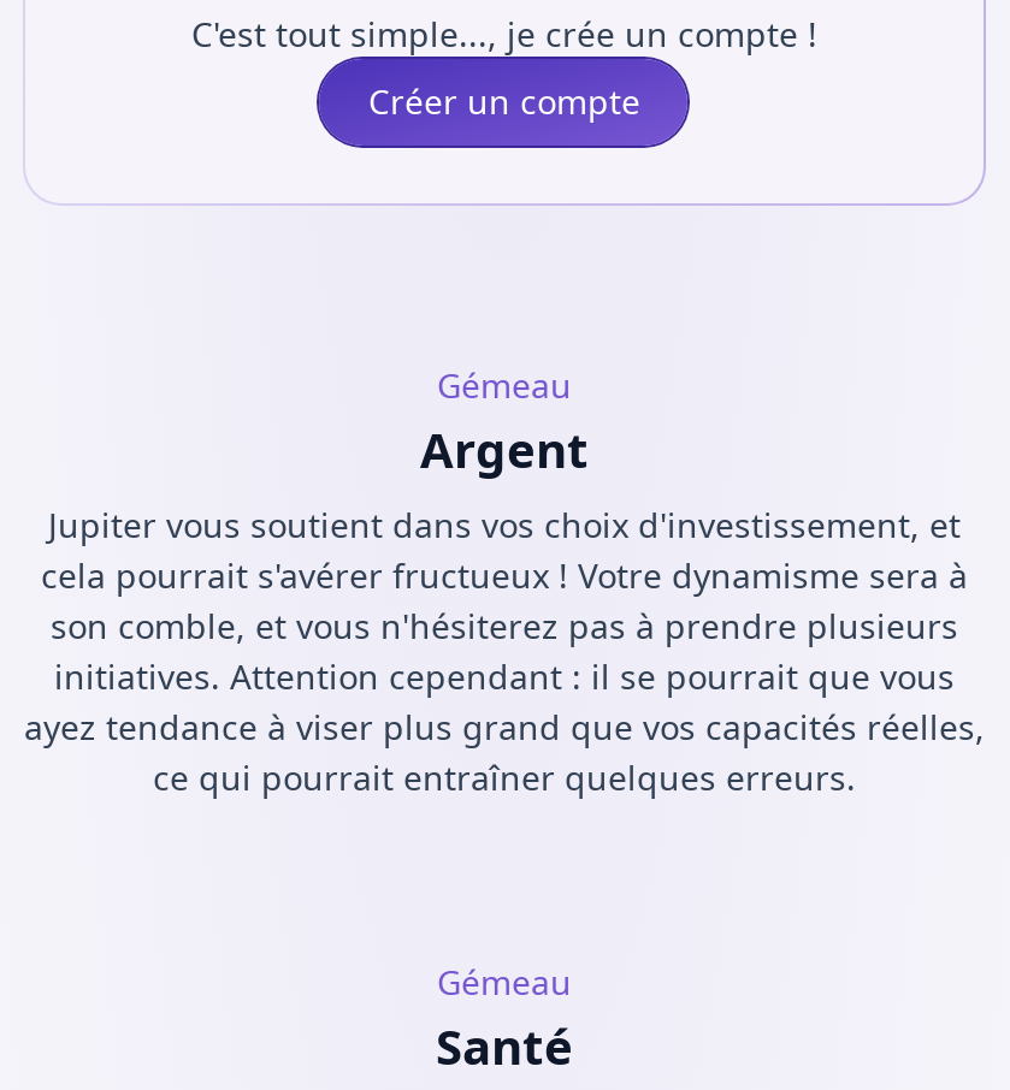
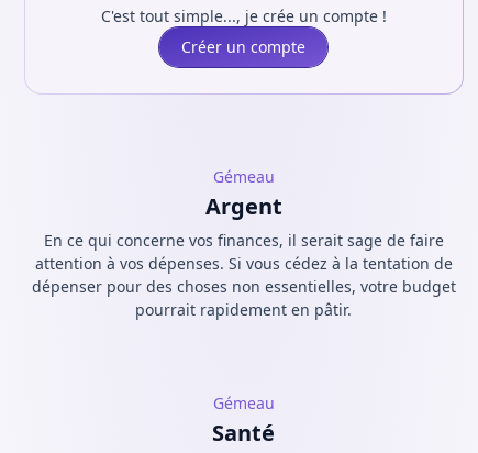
[24,502,985,800] Jupiter vous soutient dans vos choix d'investissement, et | cela pourrait s'avérer fructueux ! Votre dynamisme sera à | son comble, et vous n'hésiterez pas à prendre plusieurs | initiatives. Attention cependant : il se pourrait que vous | ayez tendance à viser plus grand que vos capacités réelles, | ce qui pourrait entraîner quelques erreurs. -> [32,230,456,320] En ce qui concerne vos finances, il serait sage de faire | attention à vos dépenses. Si vous cédez à la tentation de | dépenser pour des choses non essentielles, votre budget | pourrait rapidement en pâtir.

